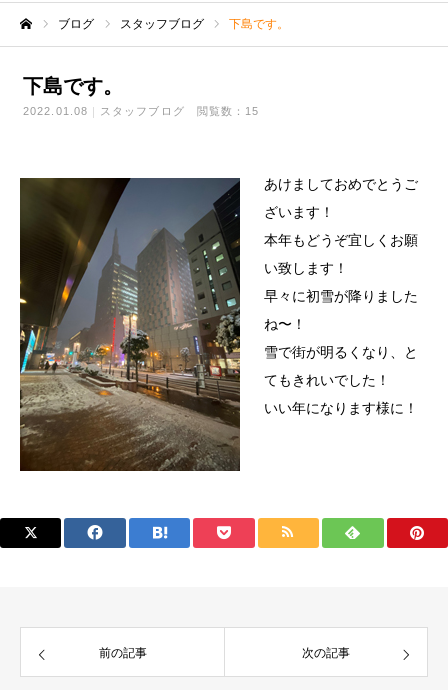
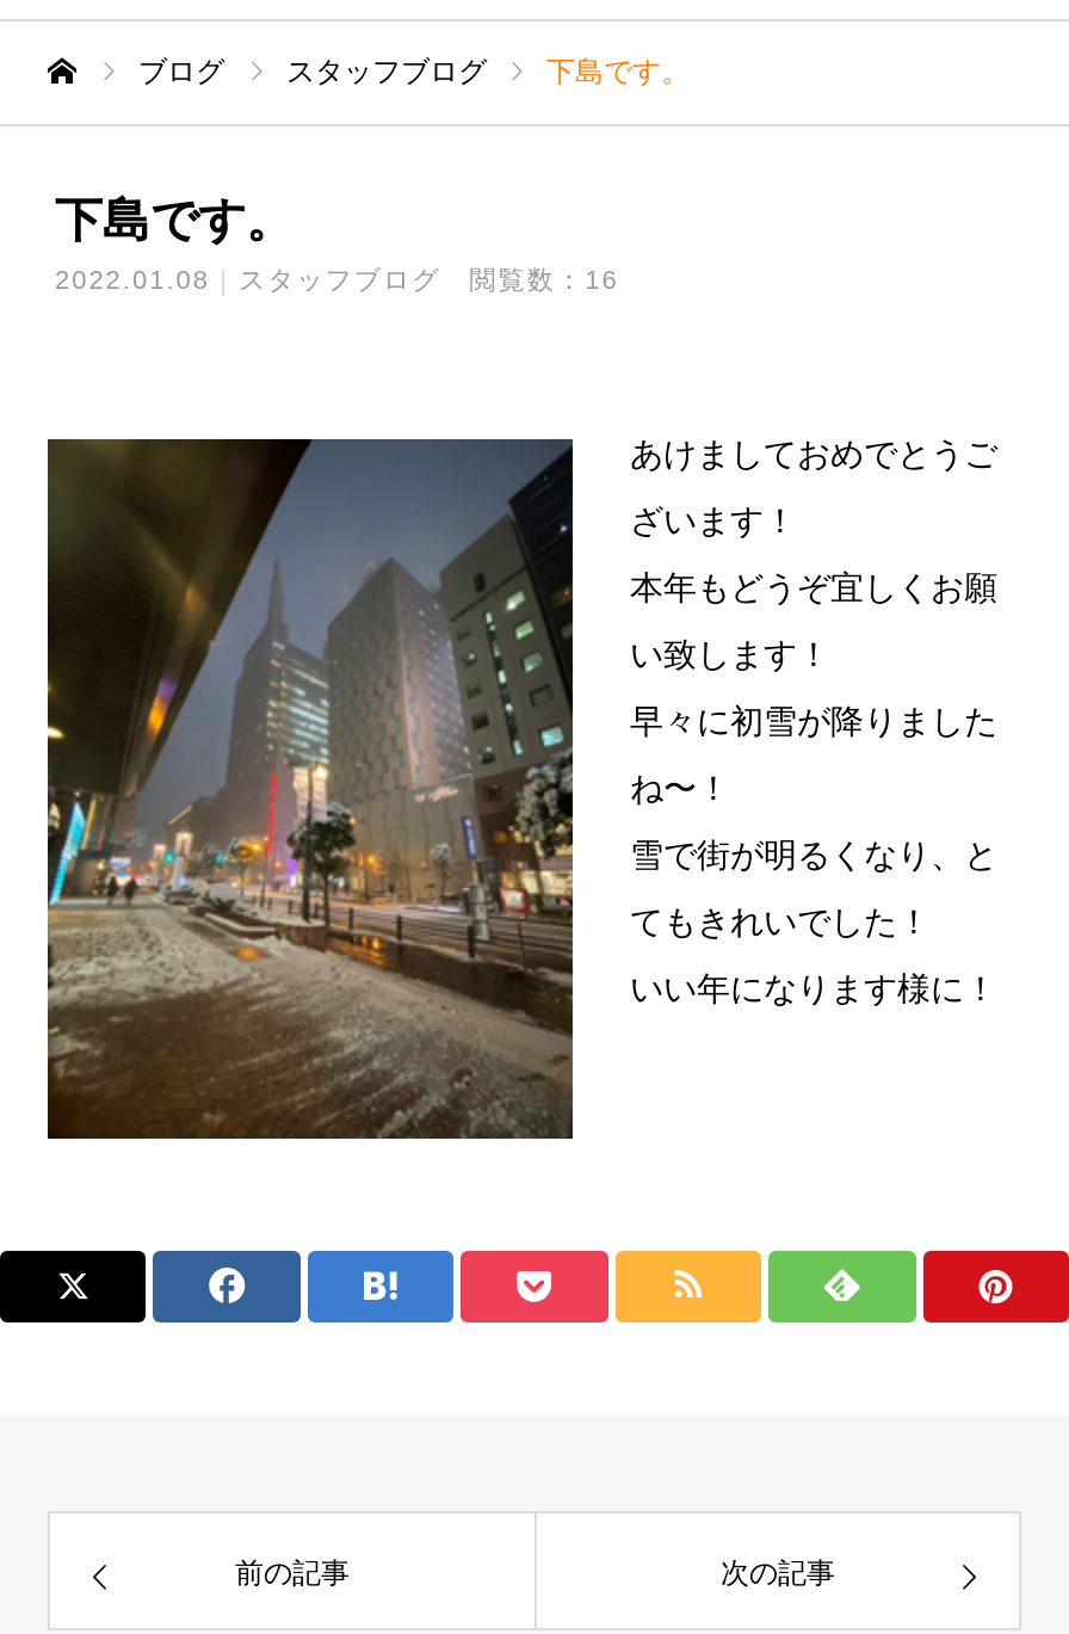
[23,105,259,117] 2022.01.08 スタッフブログ 閲覧数：15 -> [55,265,619,294] 2022.01.08 スタッフブログ 閲覧数：16

